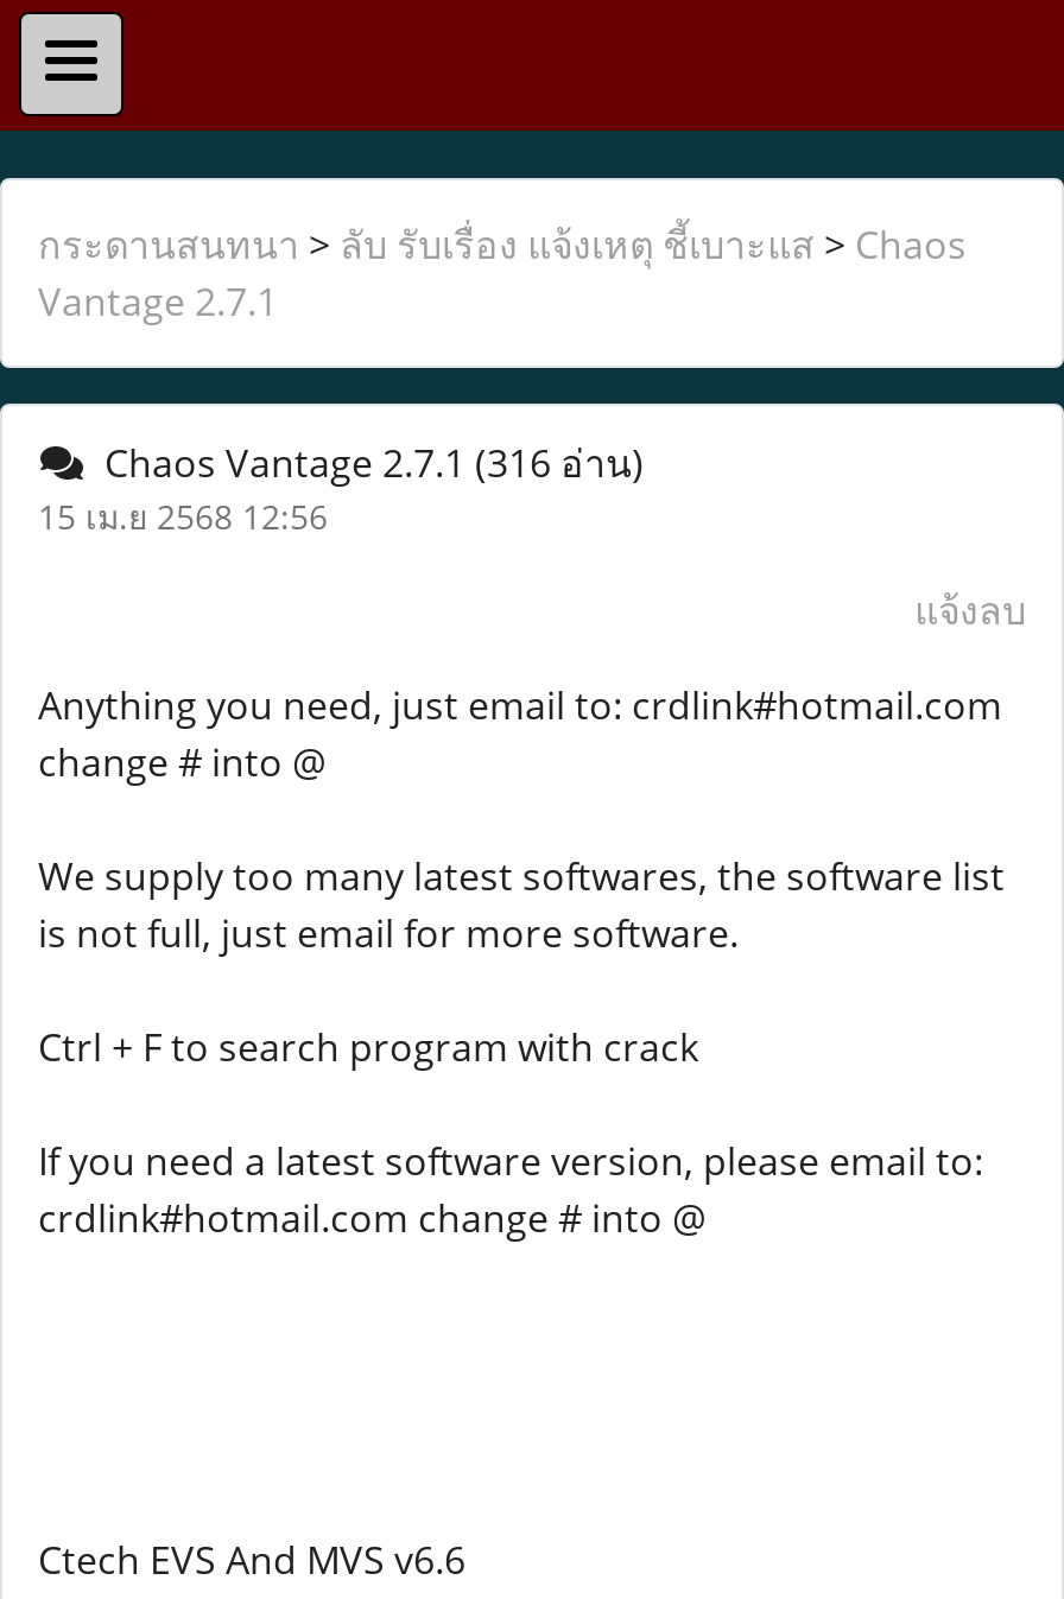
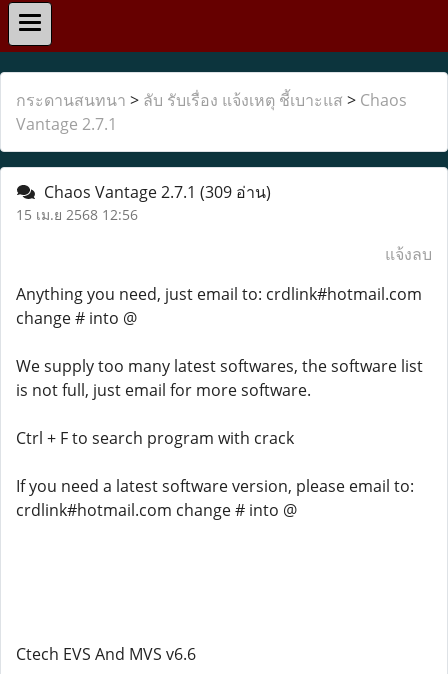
[85,437,644,489] Chaos Vantage 2.7.1 (316 อ่าน) -> [36,181,271,203] Chaos Vantage 2.7.1 (309 อ่าน)

